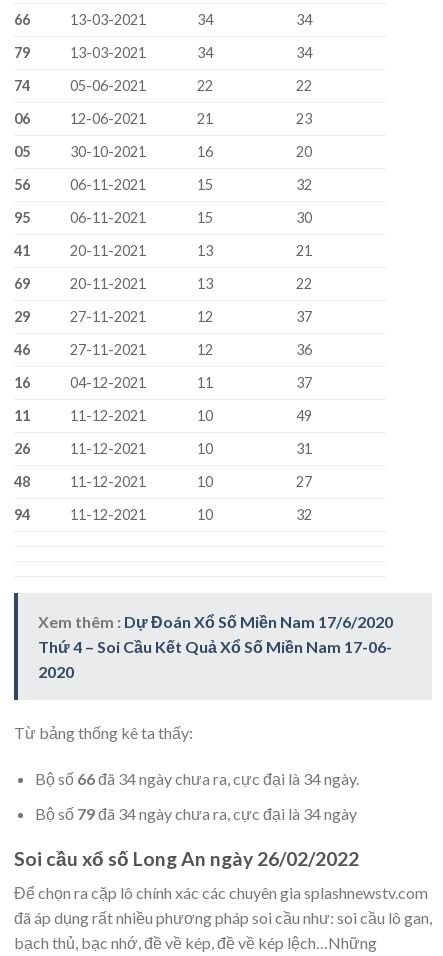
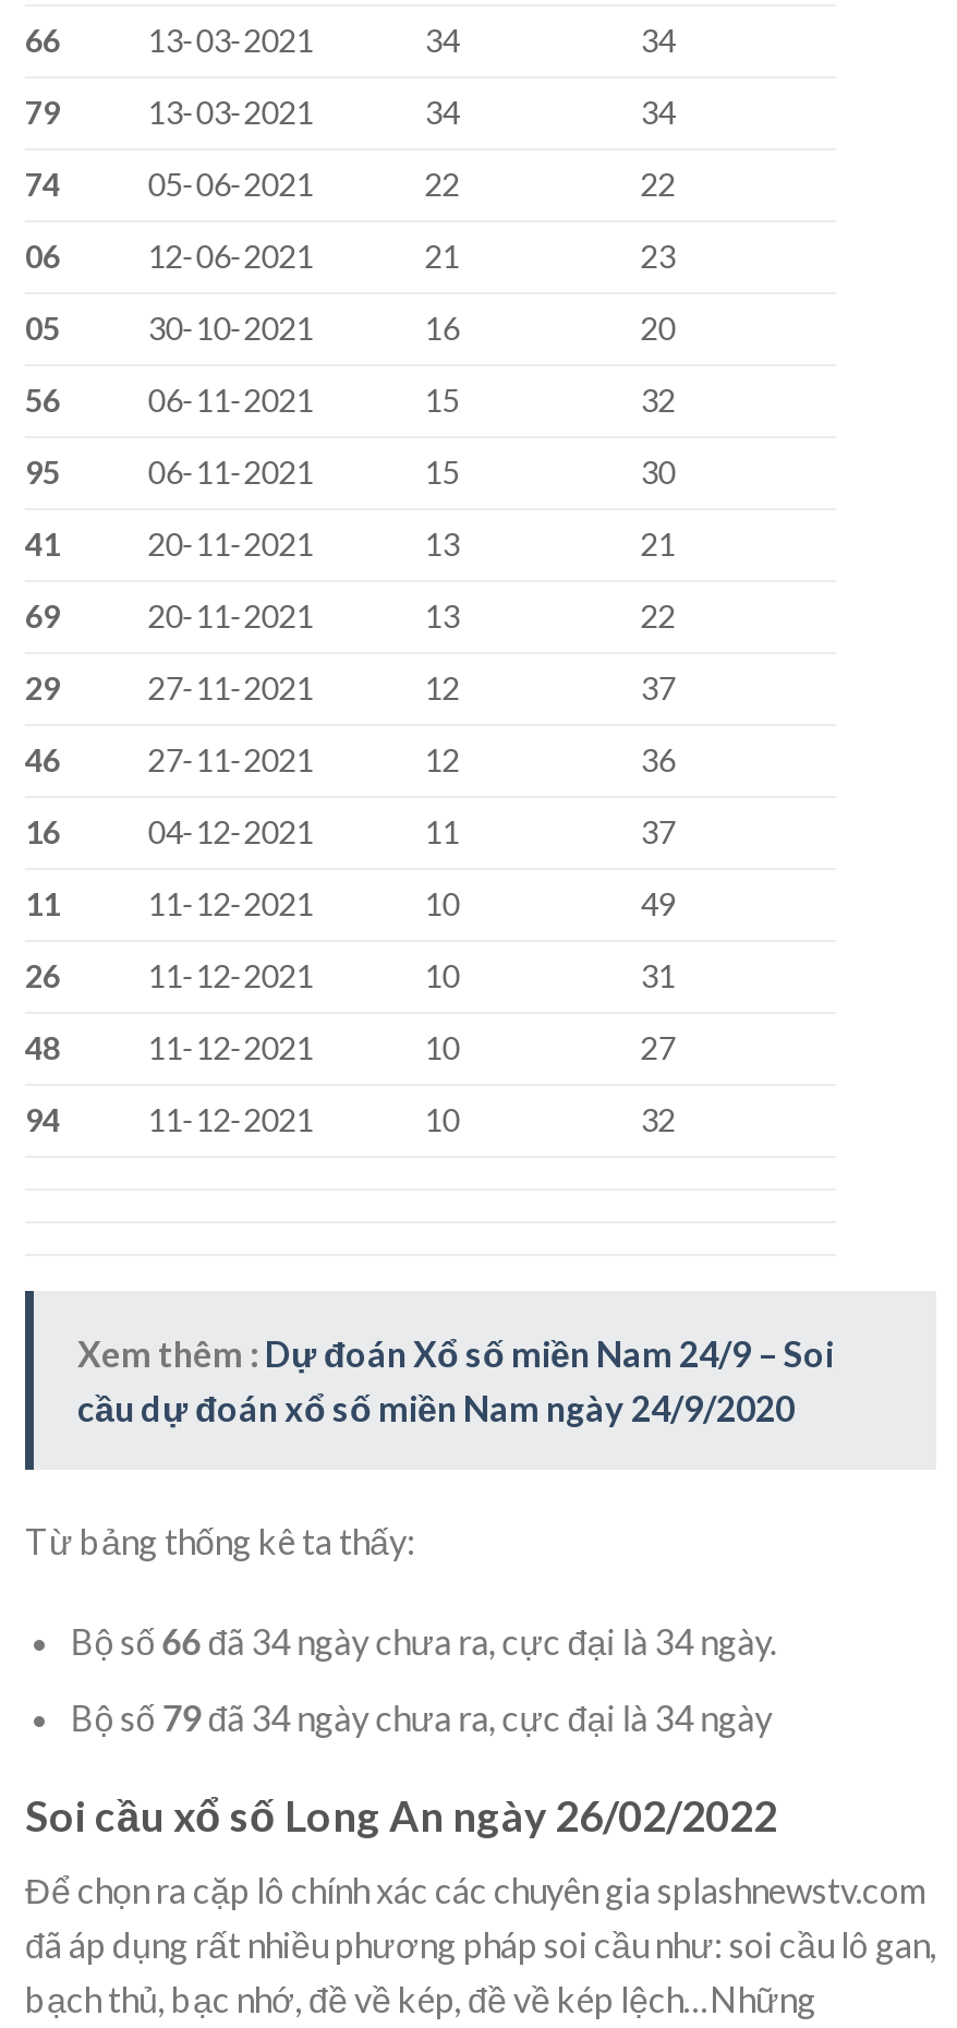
[38,612,393,681] Xem thêm : Dự Đoán Xổ Số Miền Nam 17/6/2020 | Thứ 4 – Soi Cầu Kết Quả Xổ Số Miền Nam 17-06- | 2020 -> [77,1332,834,1428] Xem thêm : Dự đoán Xổ số miền Nam 24/9 – Soi | cầu dự đoán xổ số miền Nam ngày 24/9/2020

